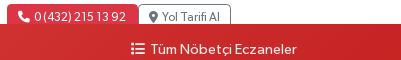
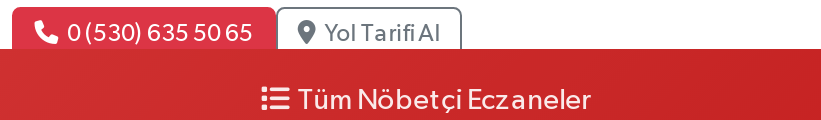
[34,12,126,24] 0 (432) 215 13 92 -> [67,24,253,48] 0 (530) 635 50 65

